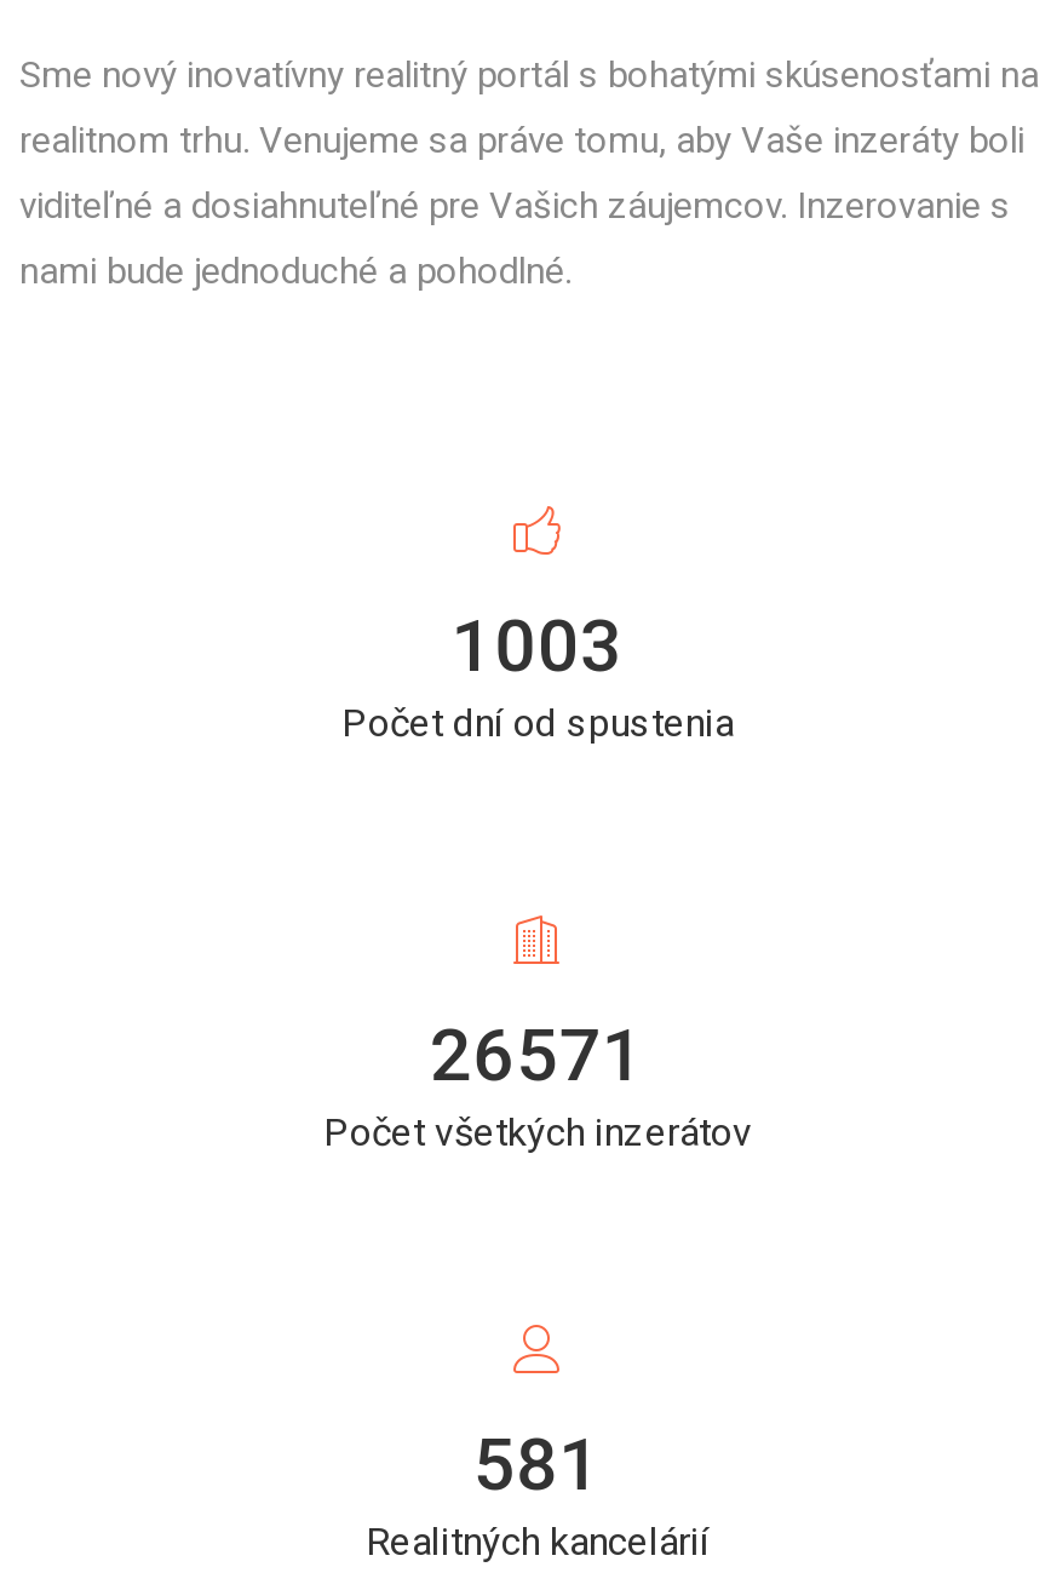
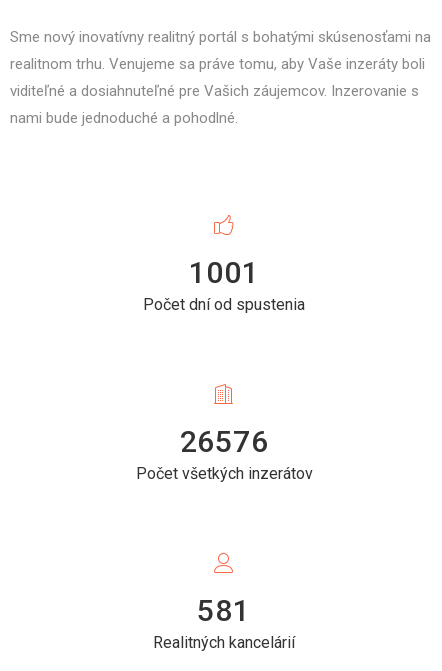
[452,603,624,688] 1003 -> [188,255,259,290] 1001
[430,1012,645,1097] 26571 -> [180,424,268,459] 26576

